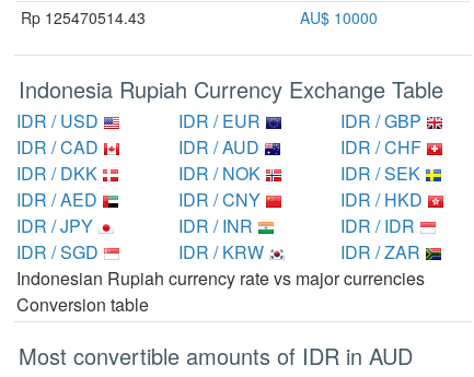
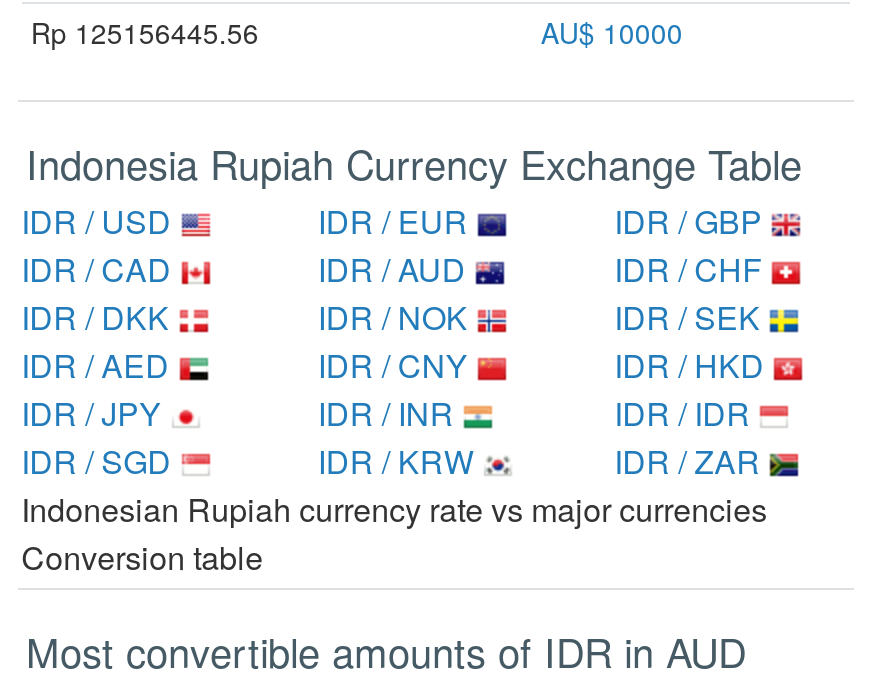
[21,7,146,29] Rp 125470514.43 -> [31,12,259,52] Rp 125156445.56

